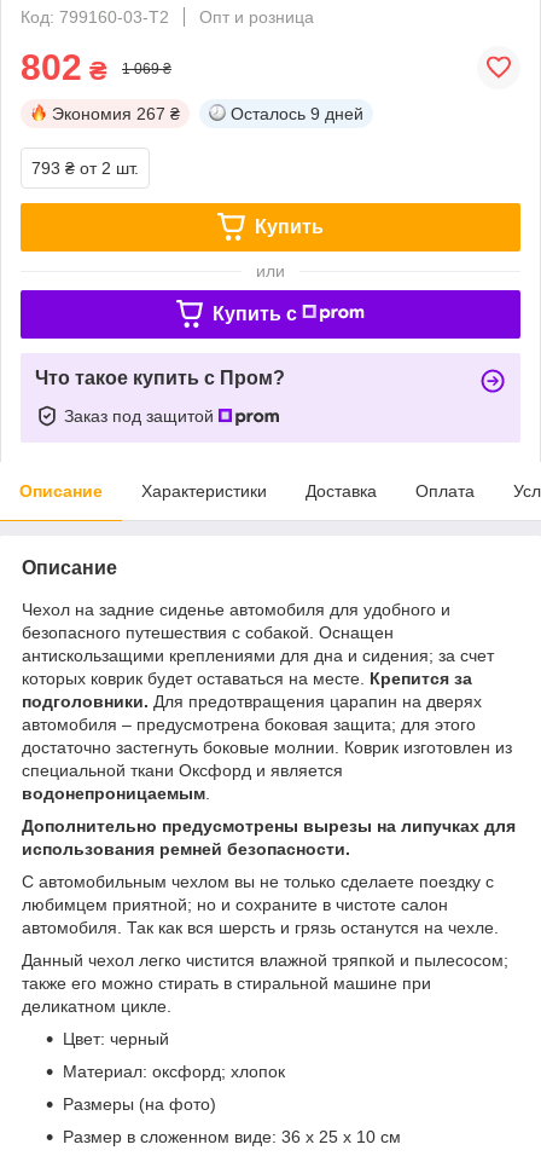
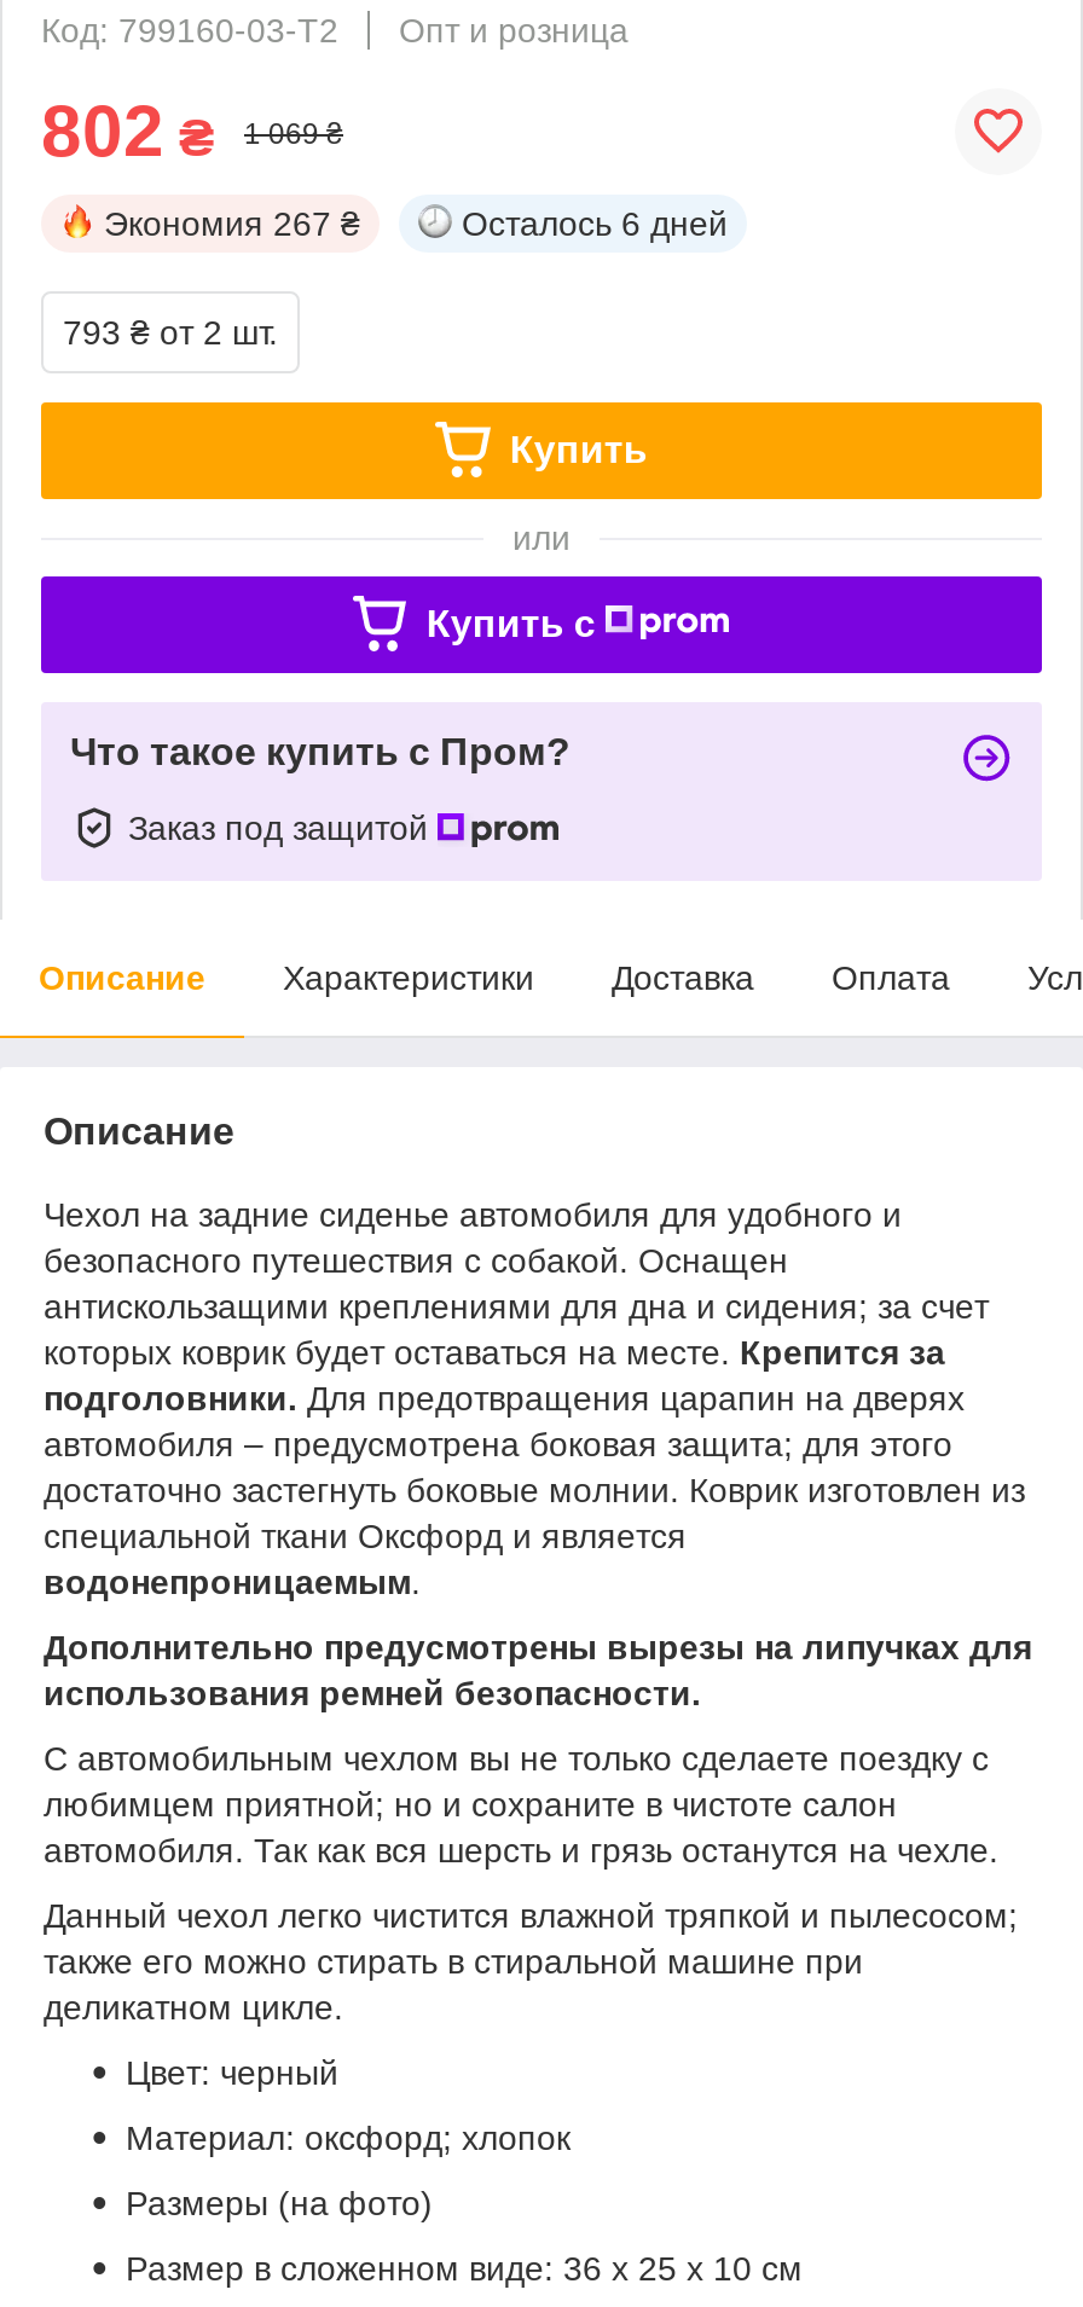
[231,104,363,123] Осталось 9 дней -> [462,204,728,242] Осталось 6 дней

